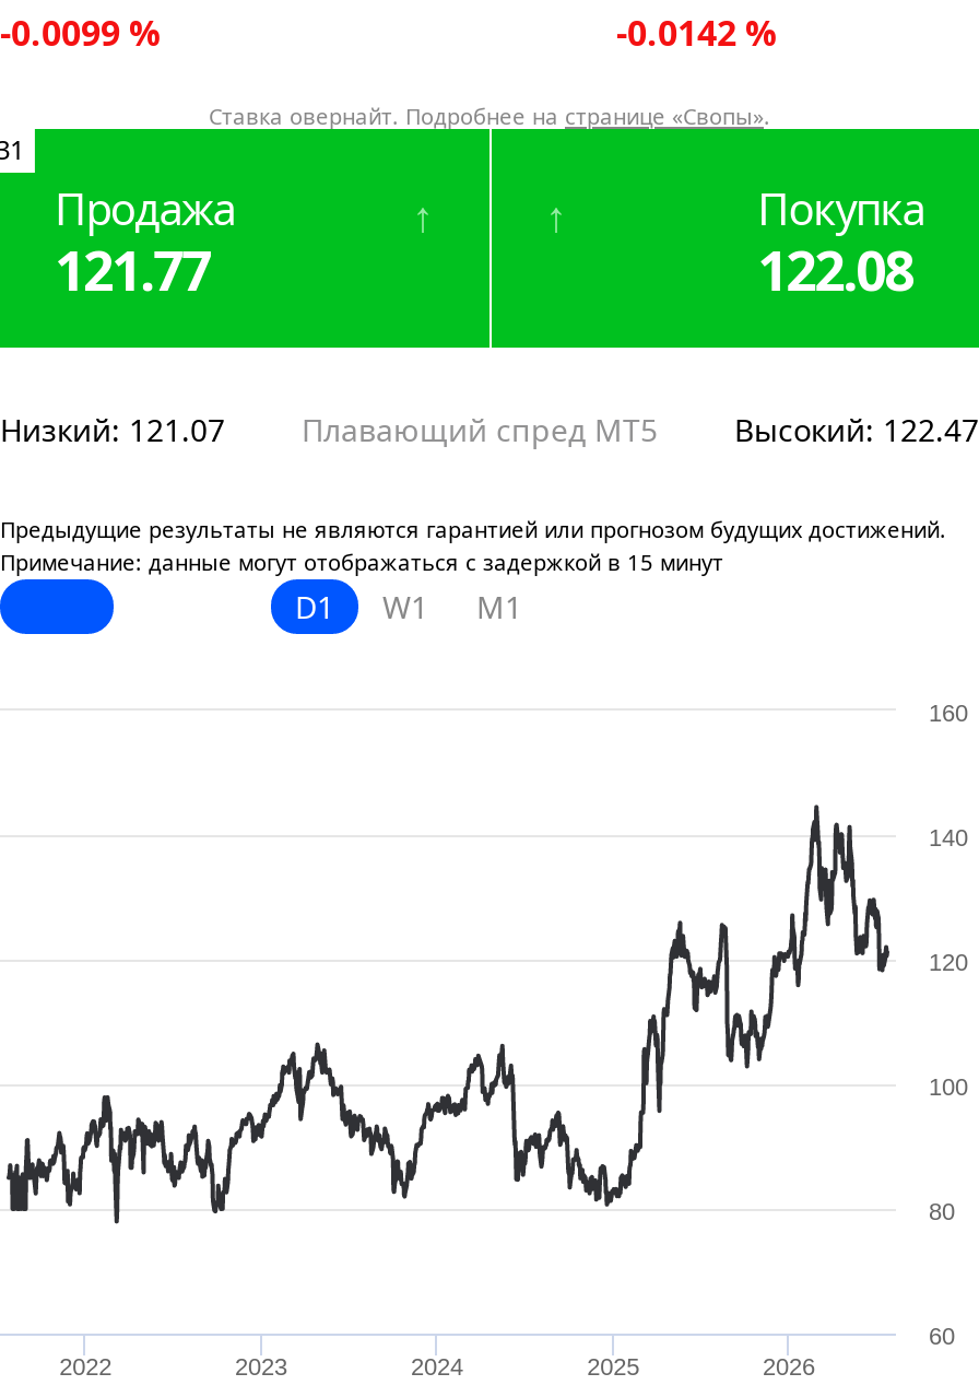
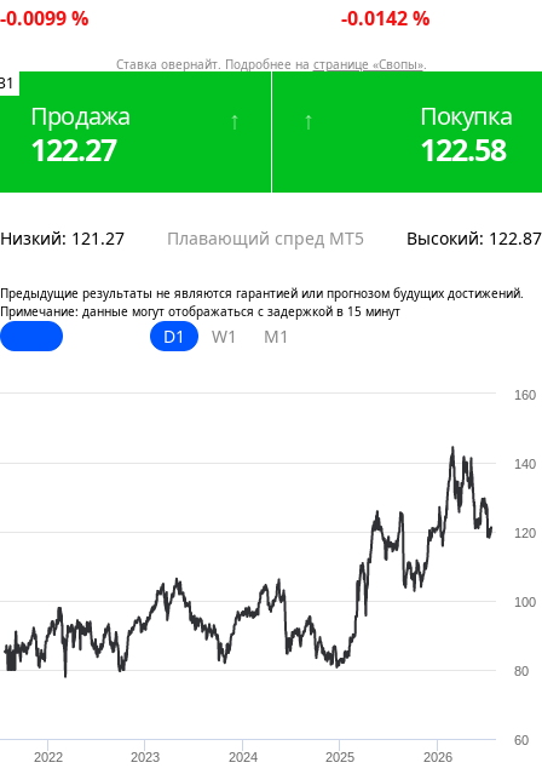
[55,232,210,306] 121.77 -> [30,128,116,170] 122.27
[757,232,913,306] 122.08 -> [419,128,505,170] 122.58
[0,409,225,450] Низкий: 121.07 -> [0,227,125,250] Низкий: 121.27
[734,409,979,450] Высокий: 122.47 -> [406,227,542,250] Высокий: 122.87

